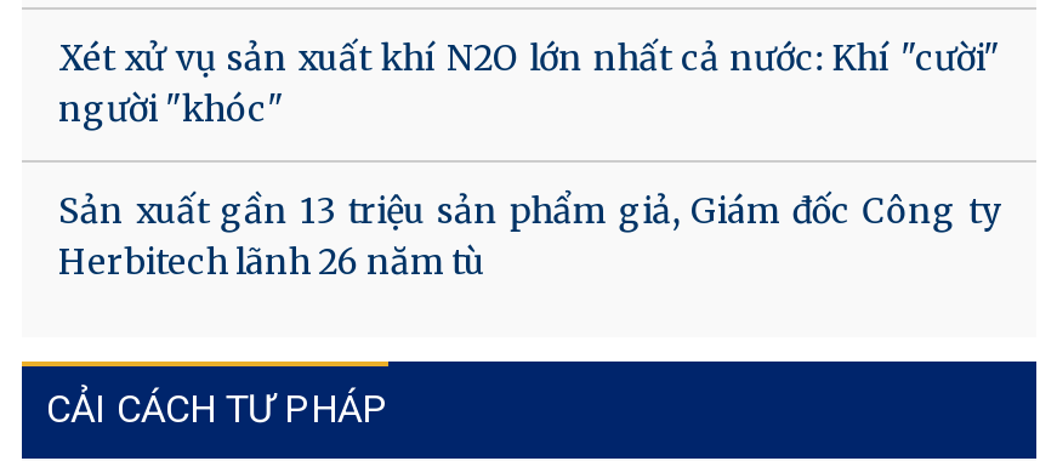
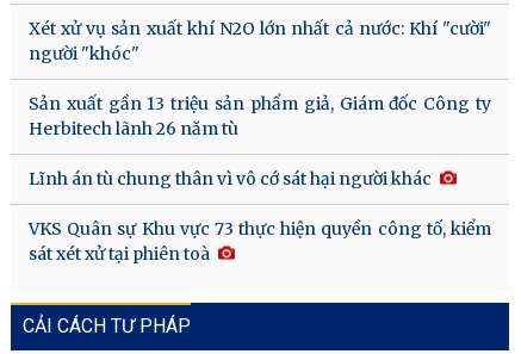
none -> [29,168,491,265] Lĩnh án tù chung thân vì vô cớ sát hại người khác | VKS Quân sự Khu vực 73 thực hiện quyền công tố, kiểm | sát xét xử tại phiên toà

